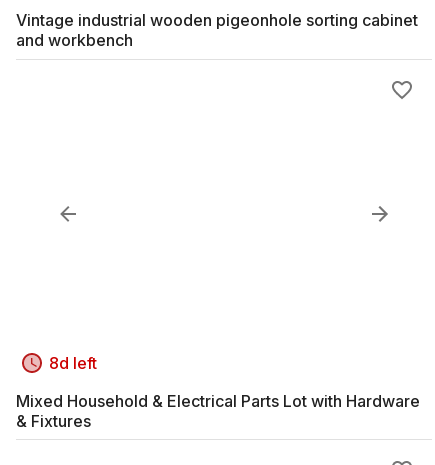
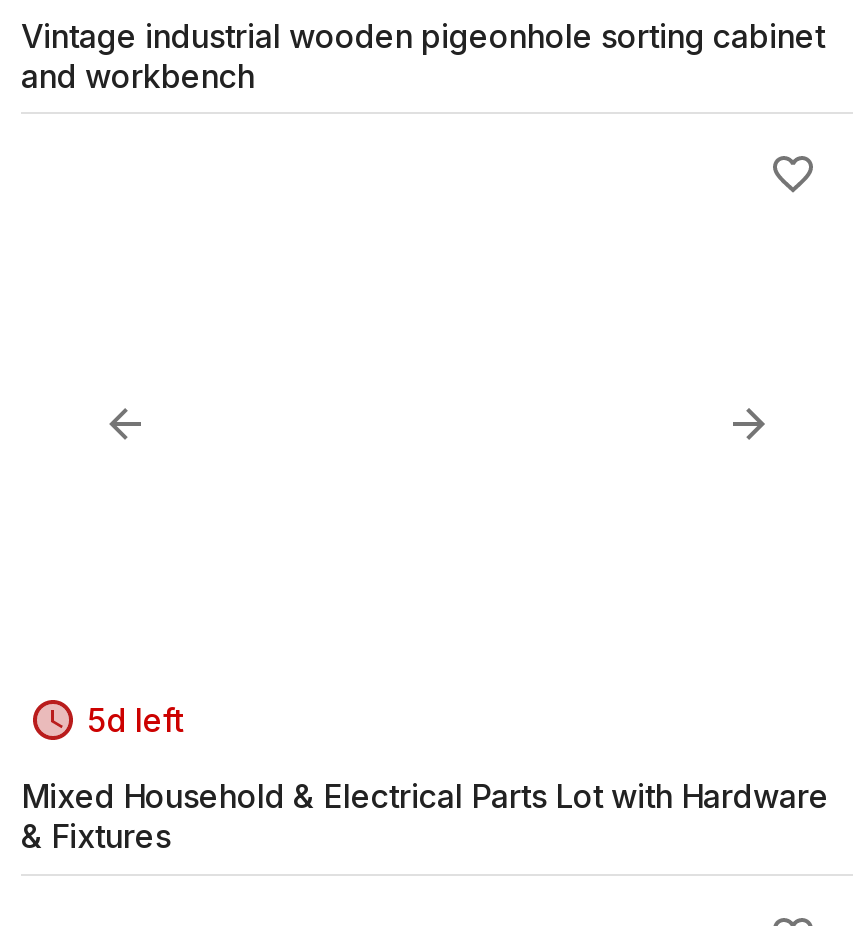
[49,353,97,373] 8d left -> [87,701,183,741] 5d left

